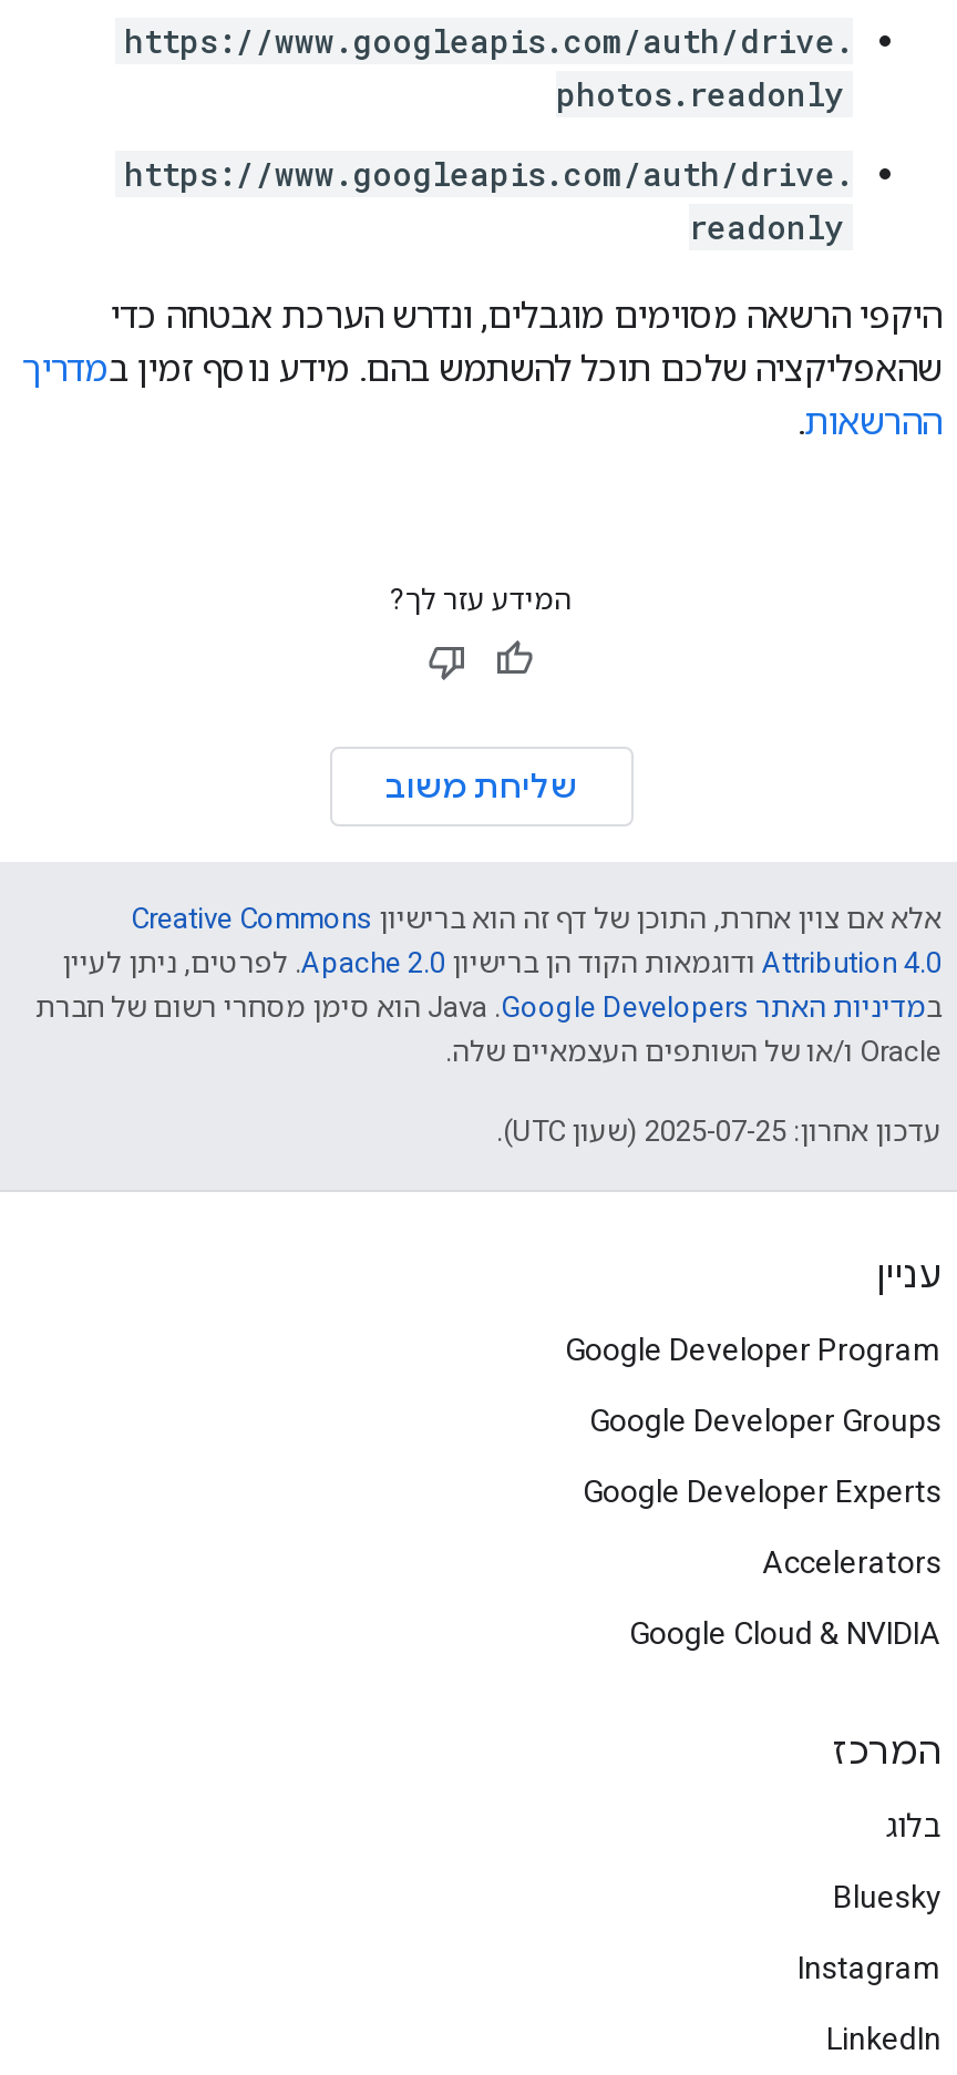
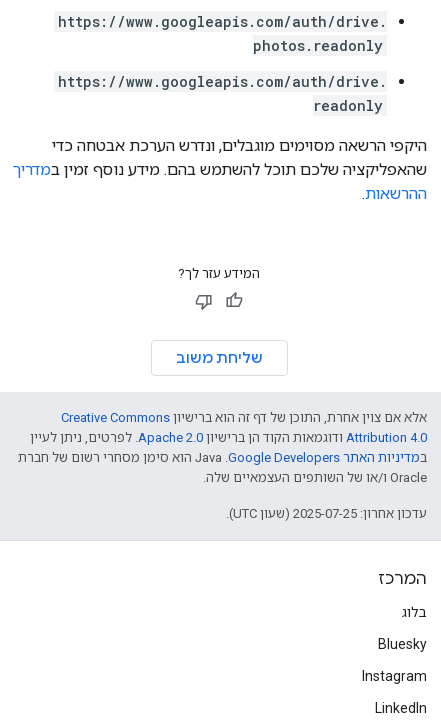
[565,1254,941,1651] עניין | Google Developer Program | Google Developer Groups | Google Developer Experts | Accelerators | Google Cloud & NVIDIA -> none

